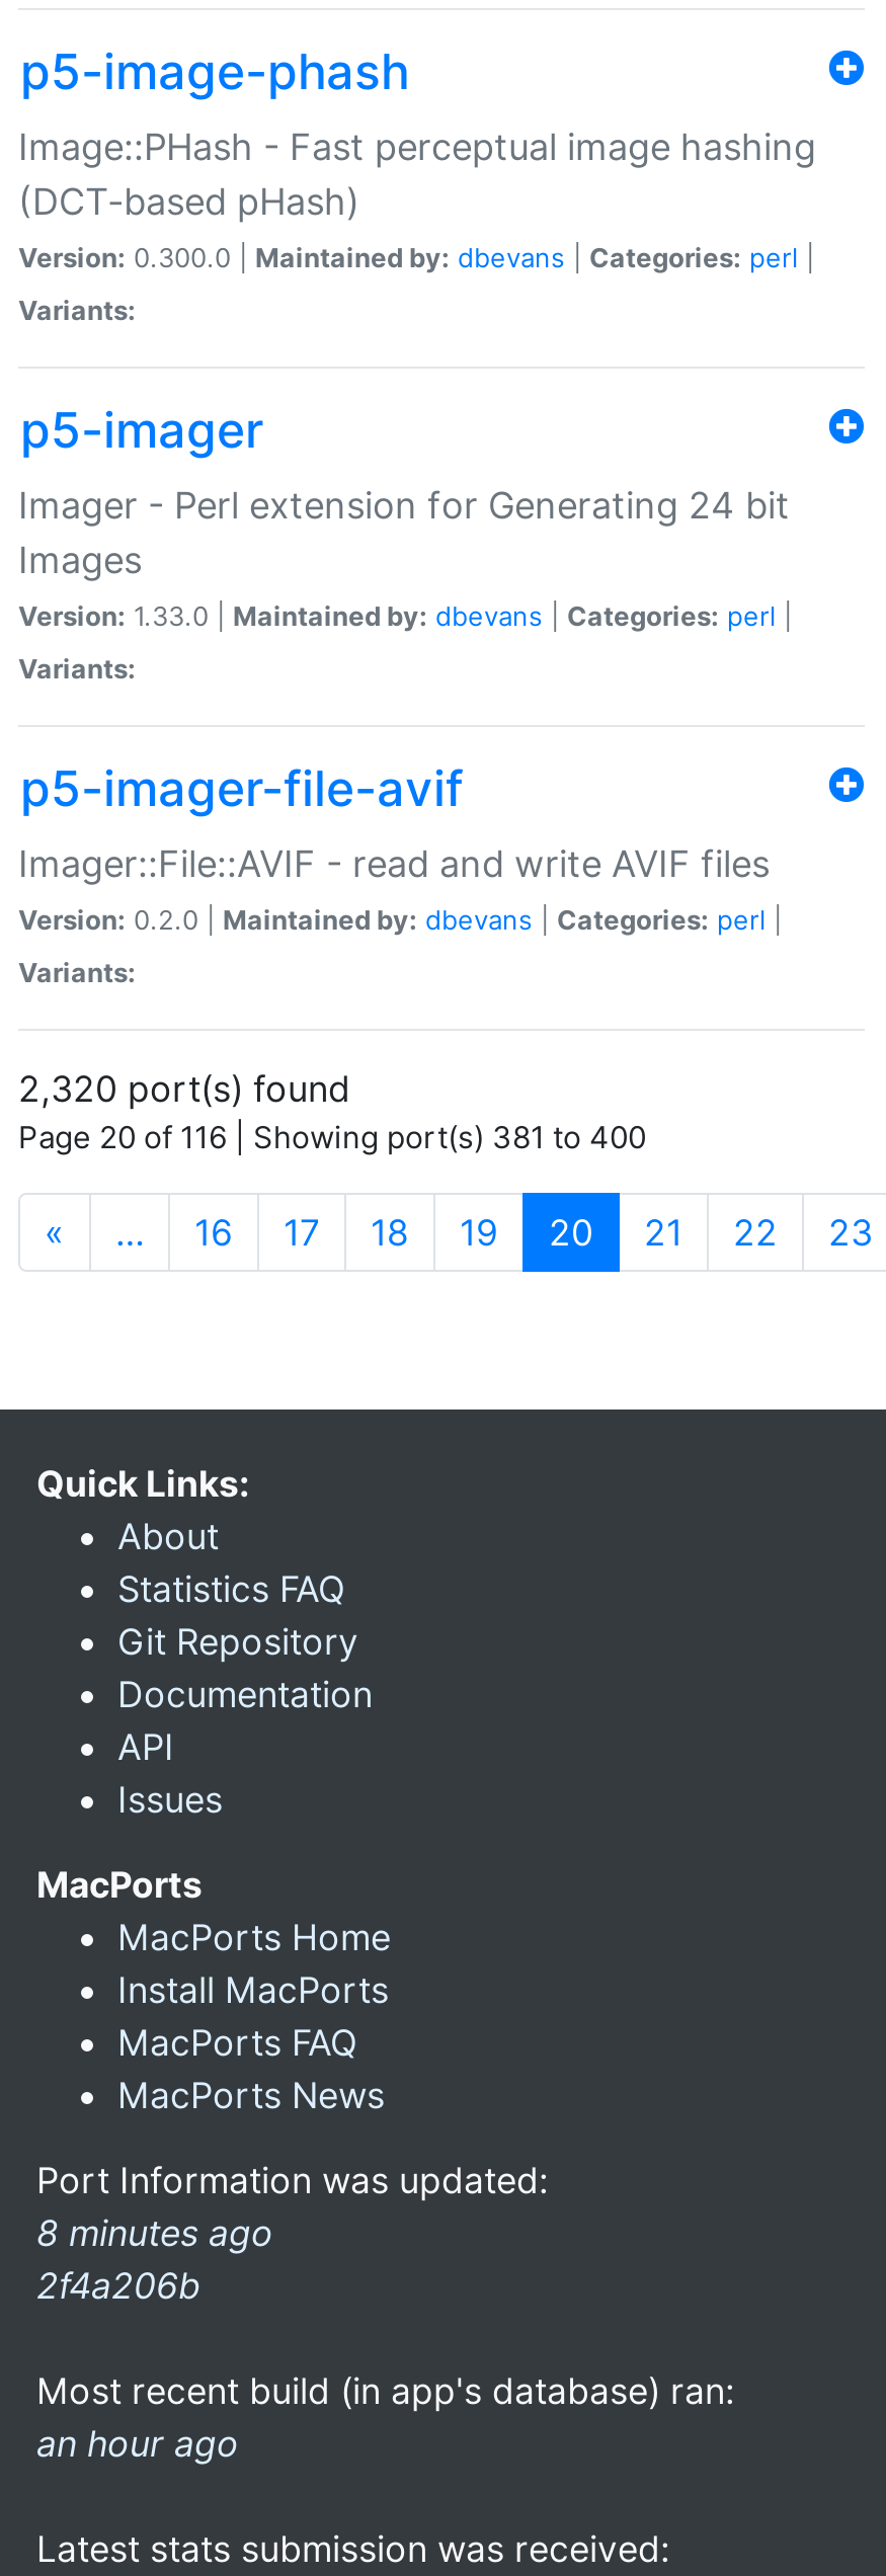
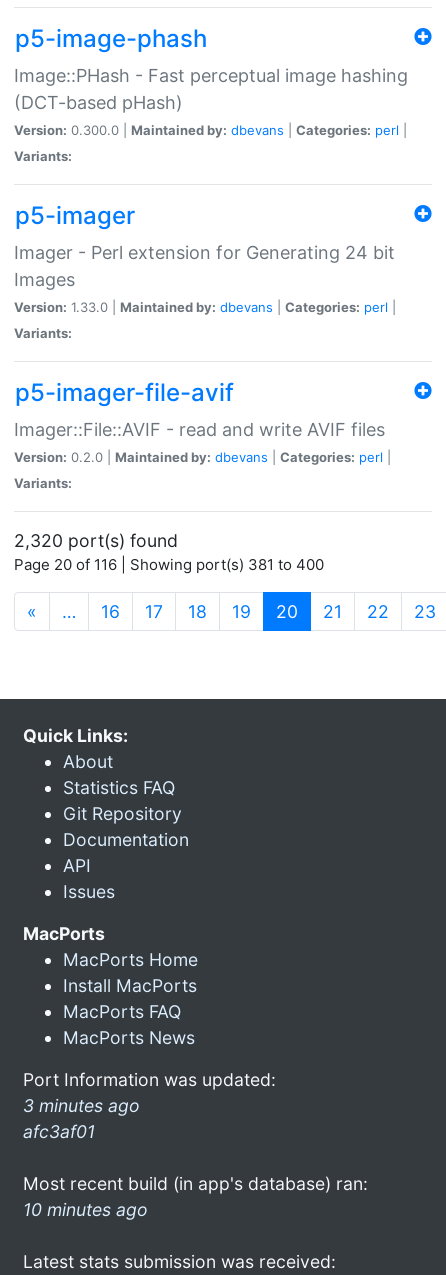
[36,2211,273,2307] 8 minutes ago | 2f4a206b -> [23,1095,140,1142] 3 minutes ago | afc3af01
[36,2422,239,2465] an hour ago -> [23,1199,148,1220] 10 minutes ago

